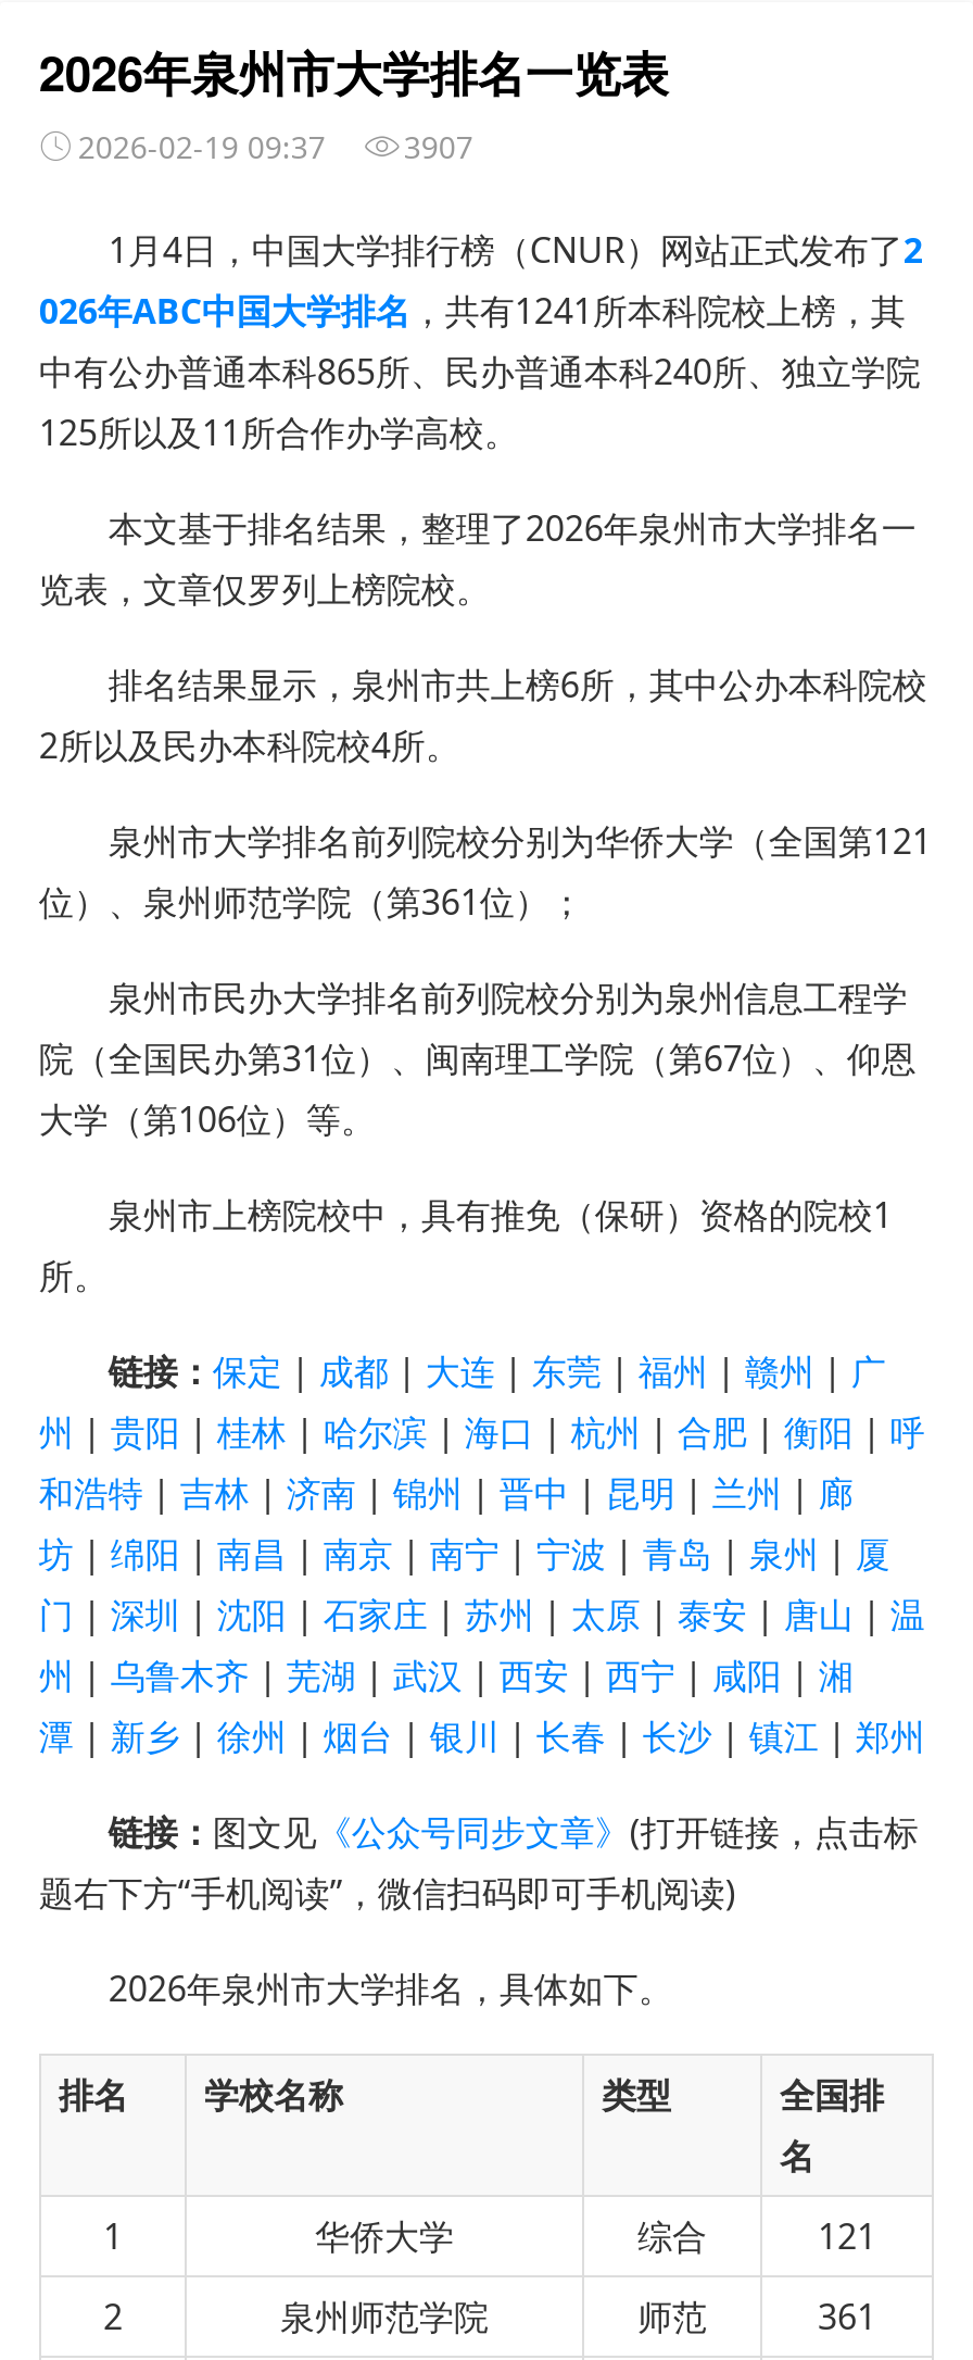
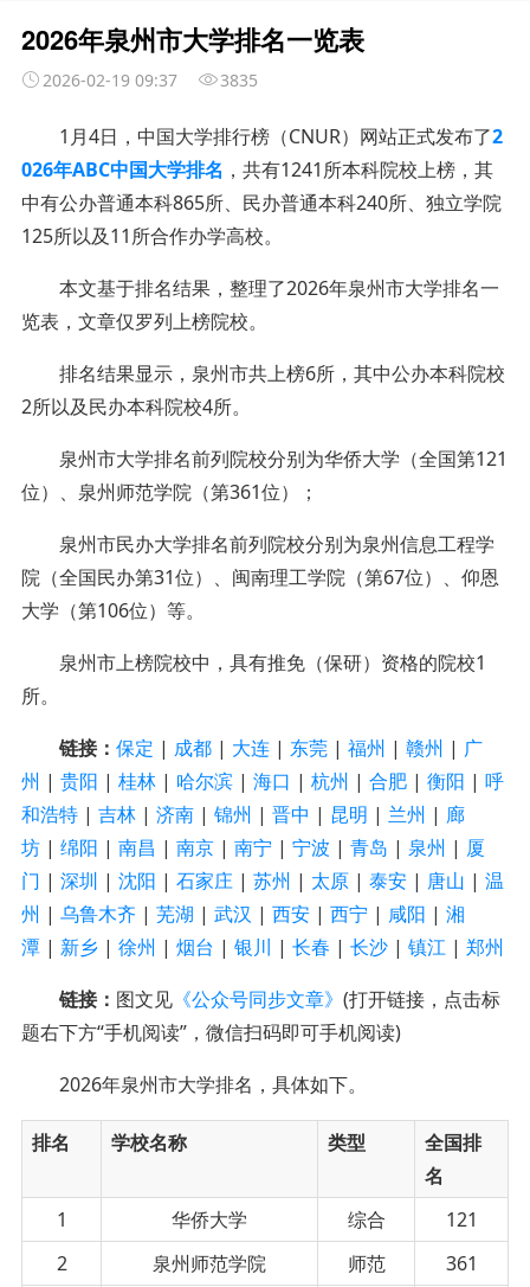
[78,126,473,167] 2026-02-19 09:37 3907 -> [42,69,258,91] 2026-02-19 09:37 3835

